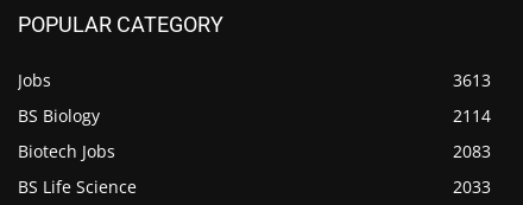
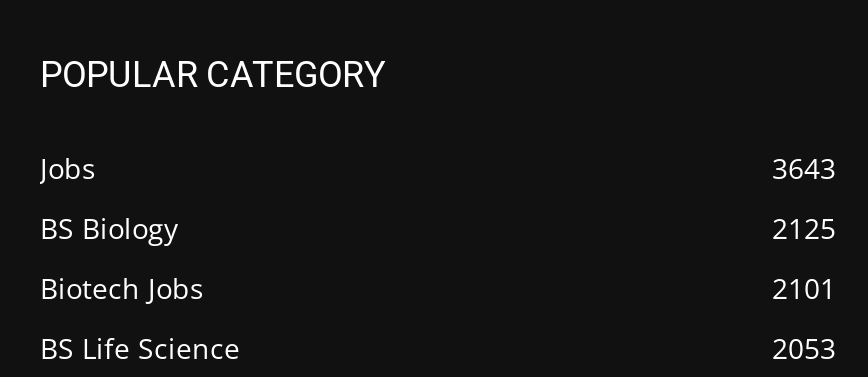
[453,68,491,91] 3613 -> [772,149,836,187] 3643
[453,104,491,126] 2114 -> [772,209,836,247] 2125
[453,139,491,162] 2083 -> [772,269,836,307] 2101
[453,175,491,197] 2033 -> [772,329,836,367] 2053

